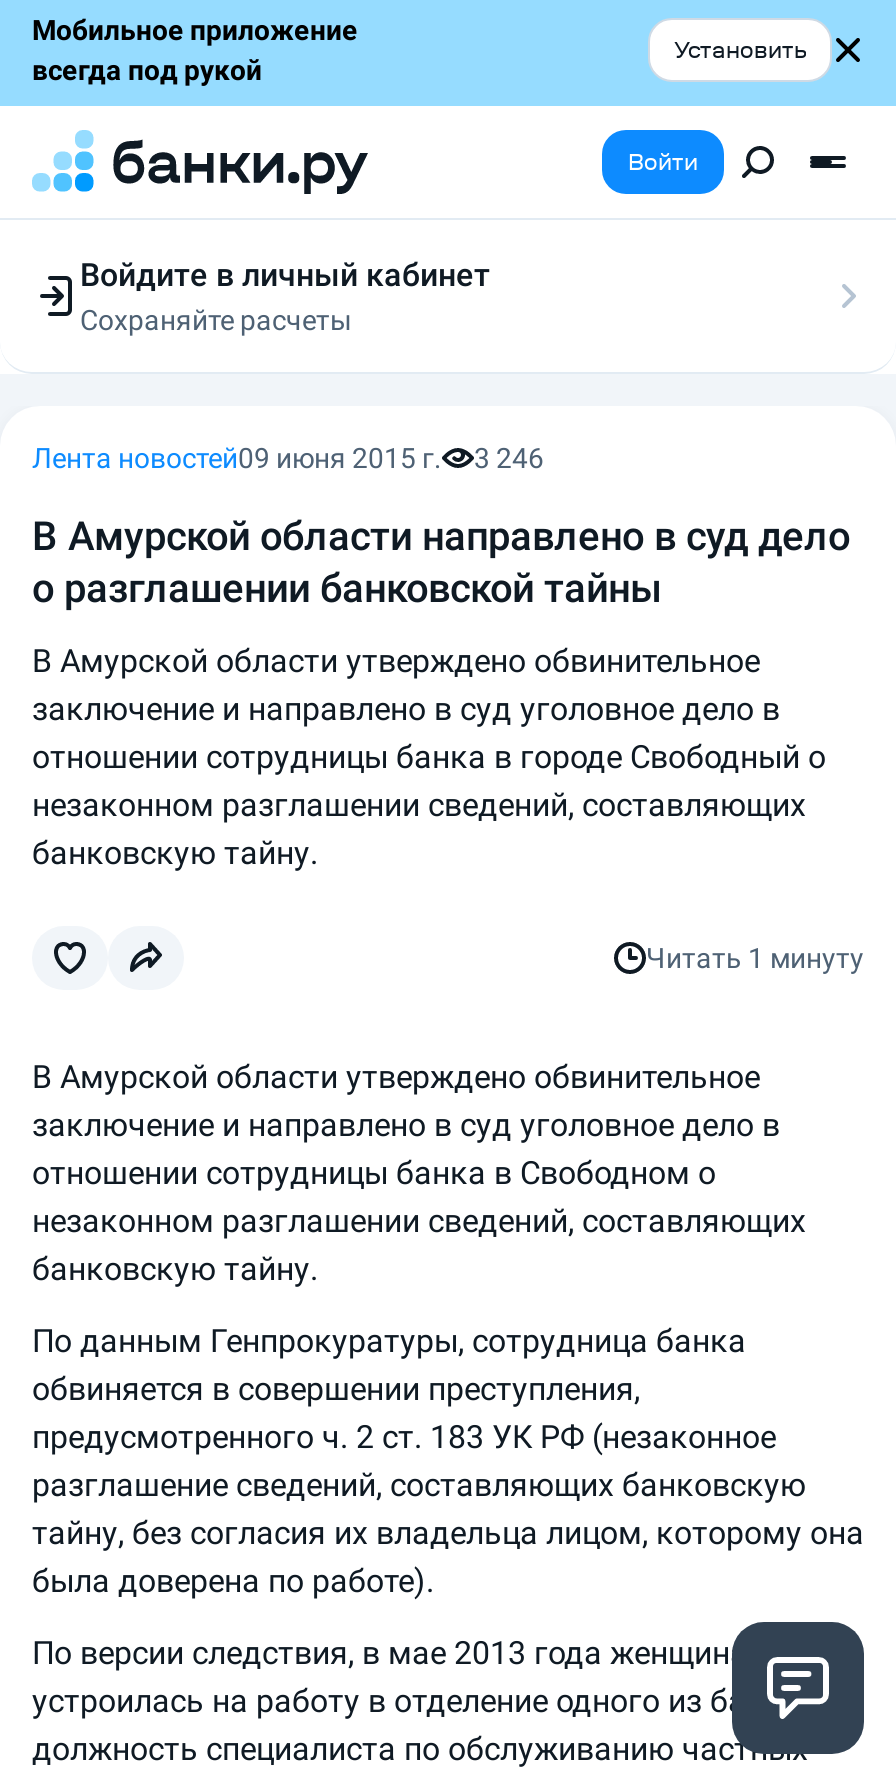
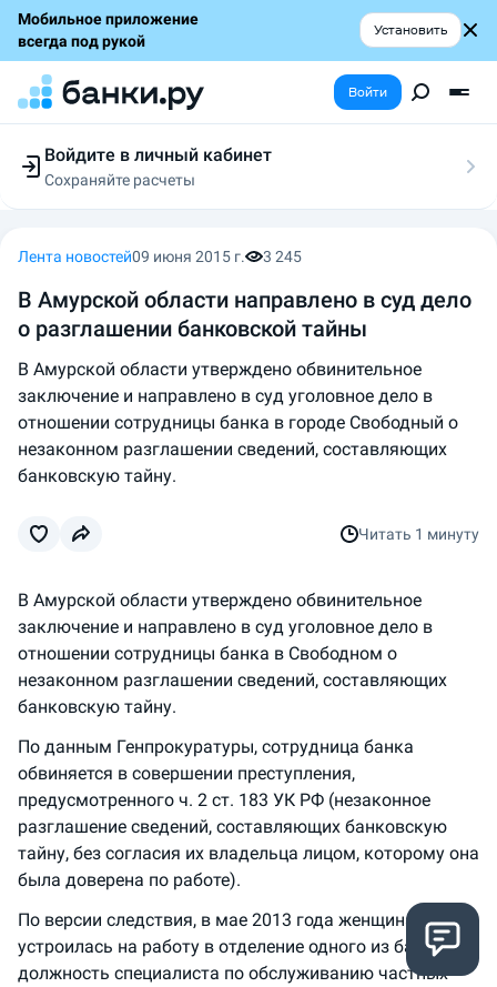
[32,442,544,474] Лента новостей09 июня 2015 г. 3 246 -> [18,248,302,265] Лента новостей09 июня 2015 г. 3 245

